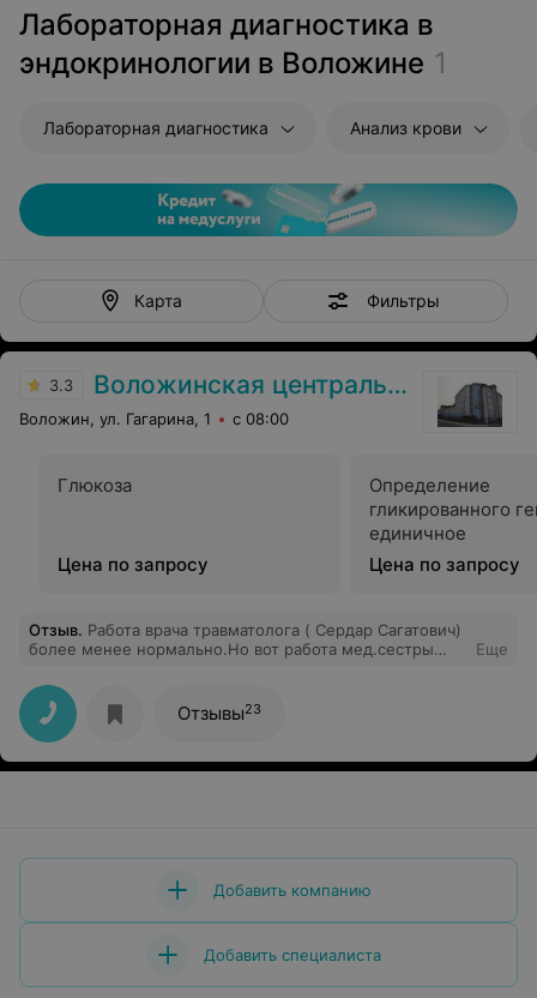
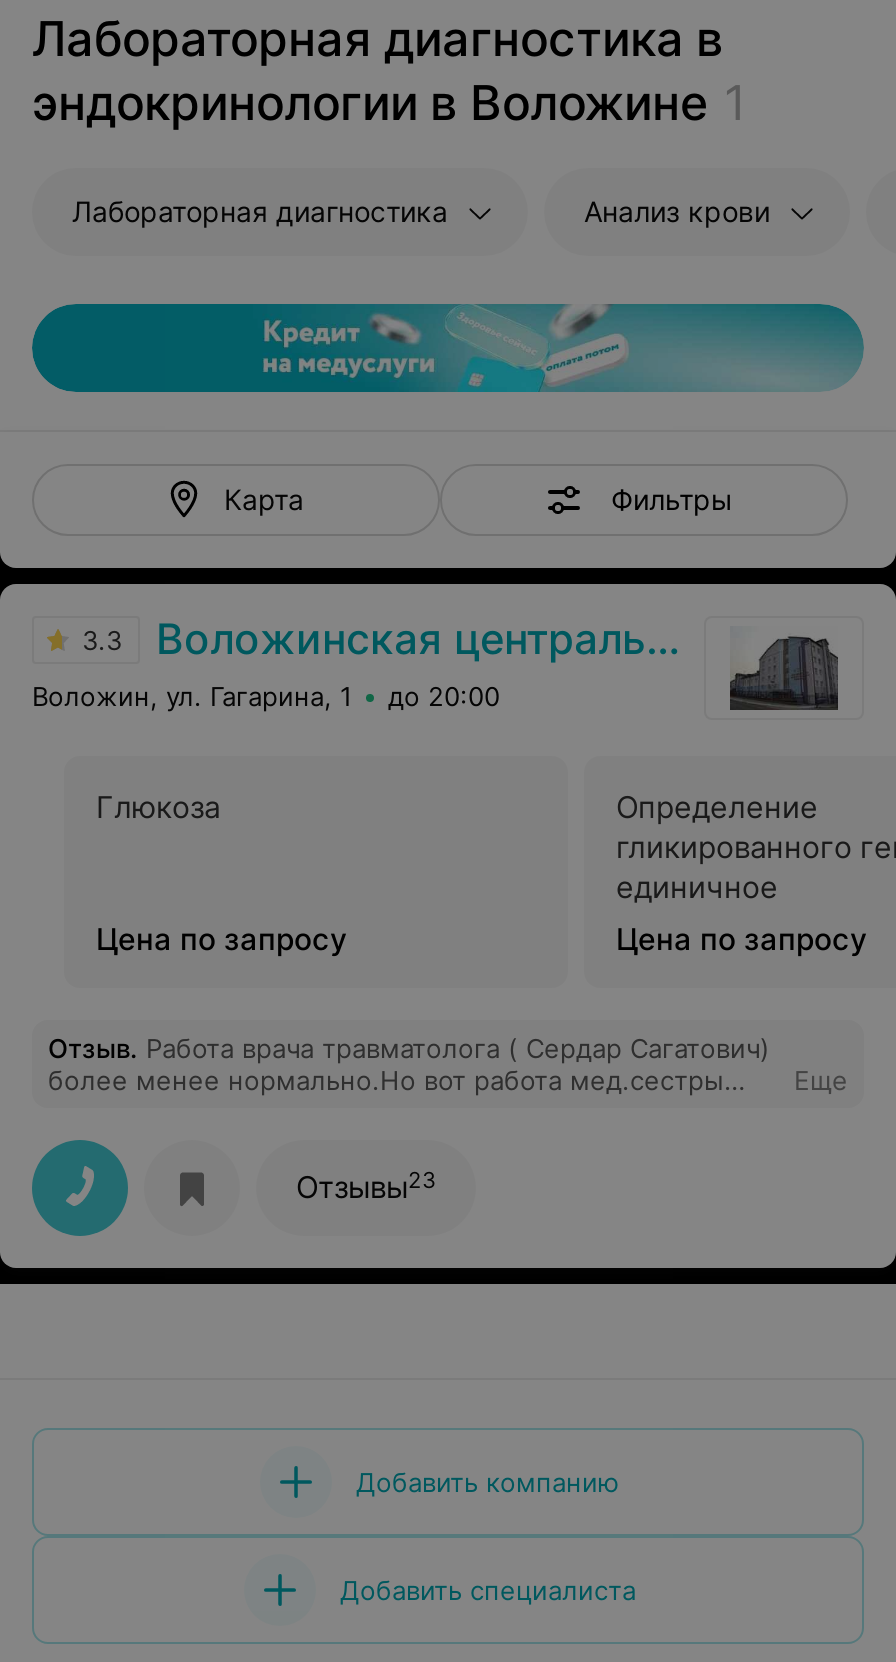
[19,409,289,428] Воложин, ул. Гагарина, 1 с 08:00 -> [32,680,500,712] Воложин, ул. Гагарина, 1 до 20:00

